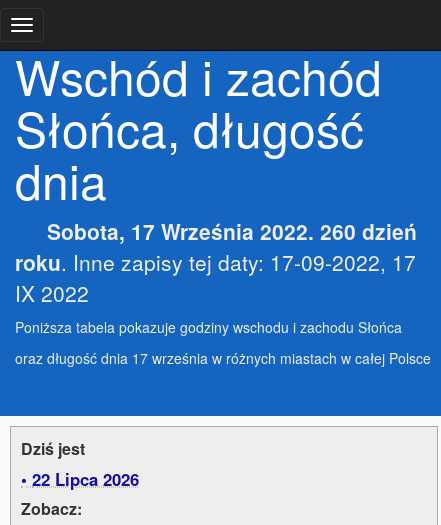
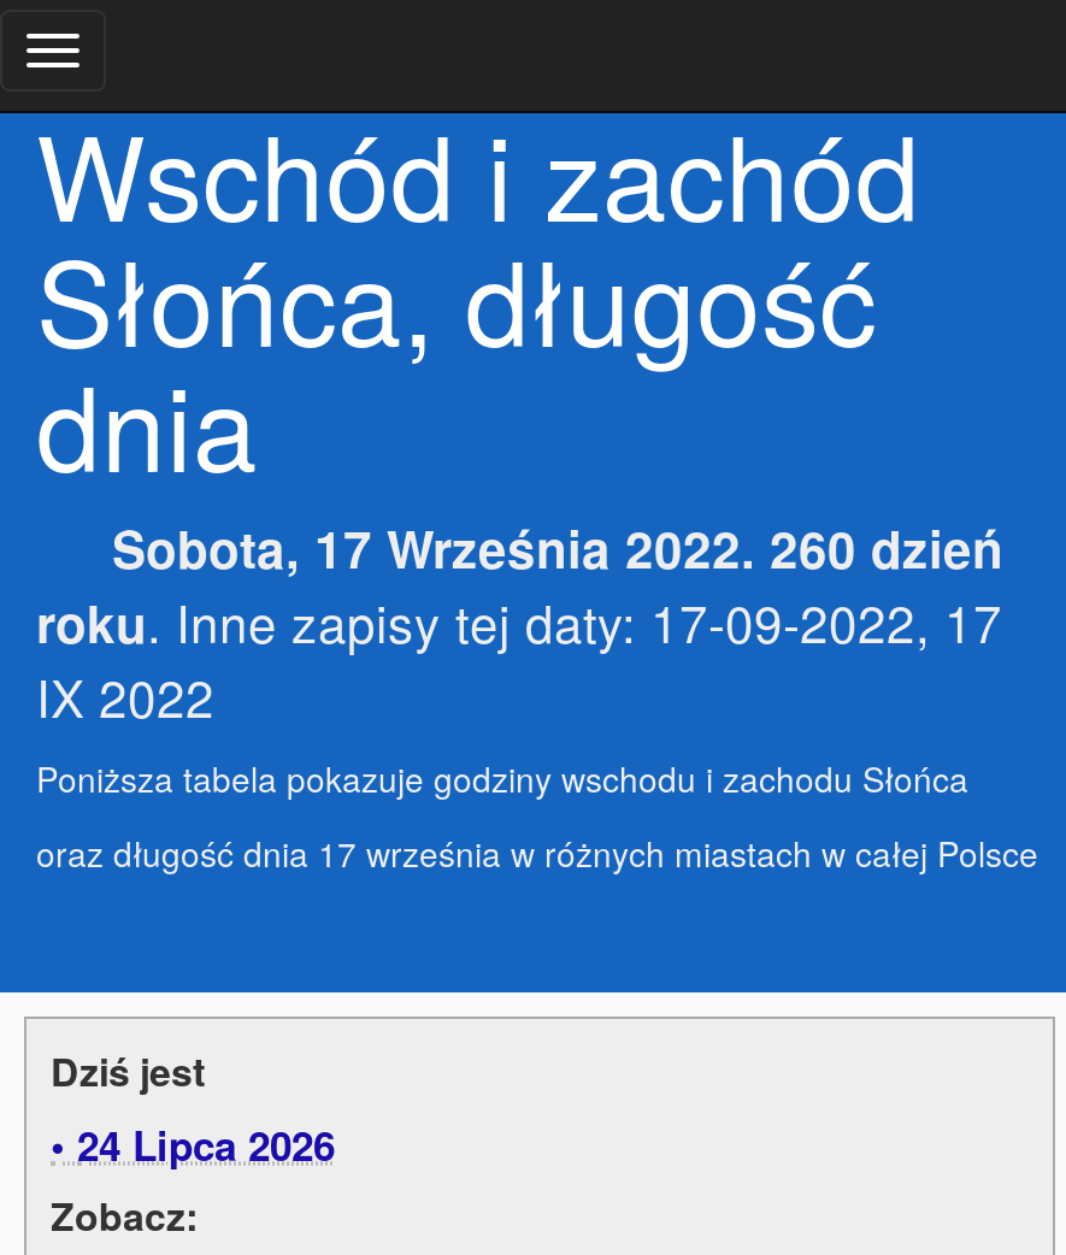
[32,467,139,491] 22 Lipca 2026 -> [77,1115,335,1173] 24 Lipca 2026

